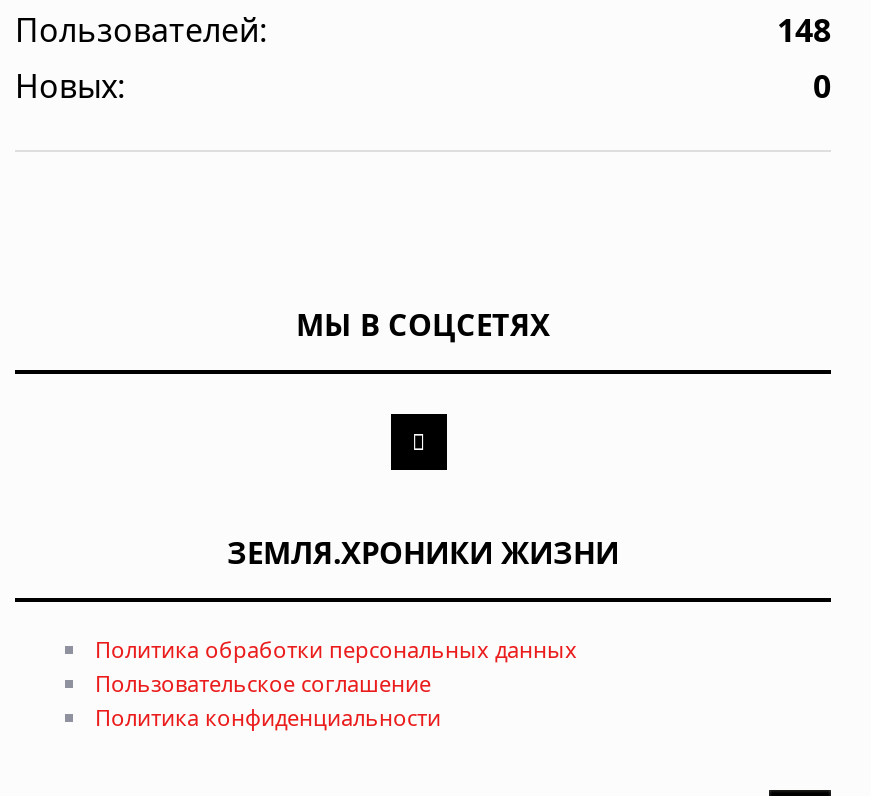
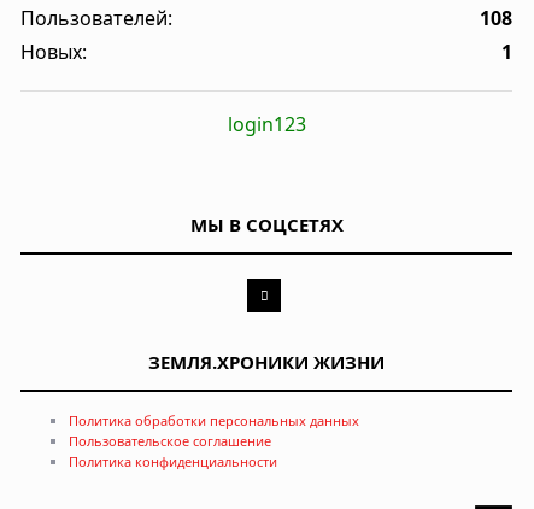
[777,8,831,52] 148 -> [480,5,512,31] 108
[813,64,831,108] 0 -> [227,39,512,138] 1 | login123

